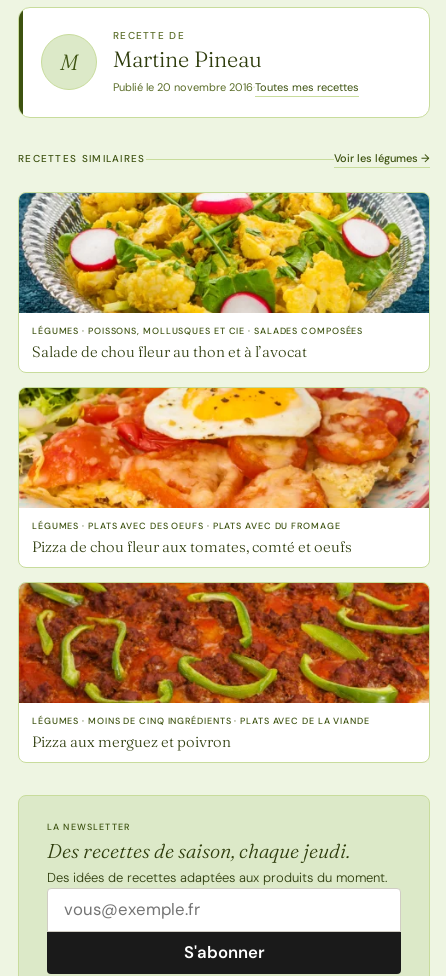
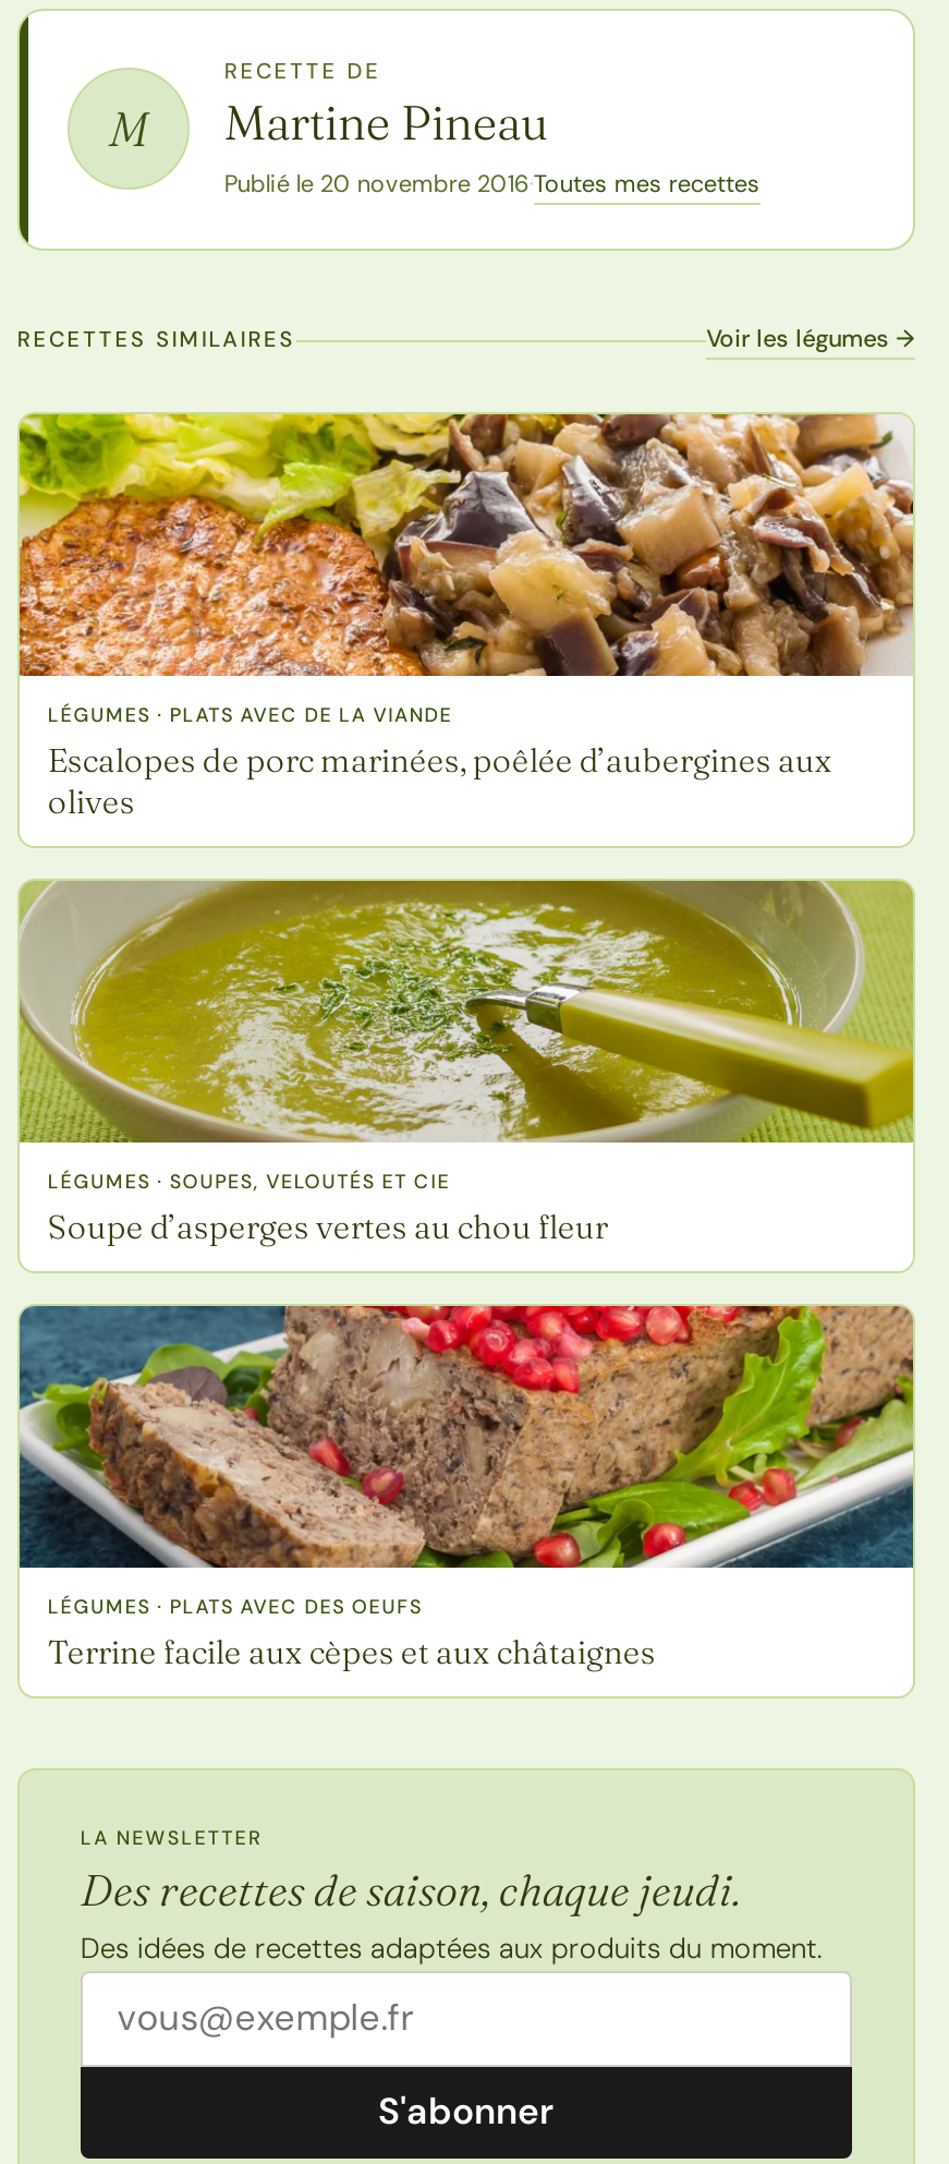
[18,192,430,361] [image] | LÉGUMES · POISSONS, MOLLUSQUES ET CIE · SALADES COMPOSÉES | Salade de chou fleur au thon et à l’avocat -> [17,412,915,822] [image] | LÉGUMES · PLATS AVEC DE LA VIANDE | Escalopes de porc marinées, poêlée d’aubergines aux | olives
[18,387,430,556] [image] | LÉGUMES · PLATS AVEC DES OEUFS · PLATS AVEC DU FROMAGE | Pizza de chou fleur aux tomates, comté et oeufs -> [20,879,915,1247] [image] | LÉGUMES · SOUPES, VELOUTÉS ET CIE | Soupe d’asperges vertes au chou fleur
[18,582,430,751] [image] | LÉGUMES · MOINS DE CINQ INGRÉDIENTS · PLATS AVEC DE LA VIANDE | Pizza aux merguez et poivron -> [17,1304,915,1672] [image] | LÉGUMES · PLATS AVEC DES OEUFS | Terrine facile aux cèpes et aux châtaignes

